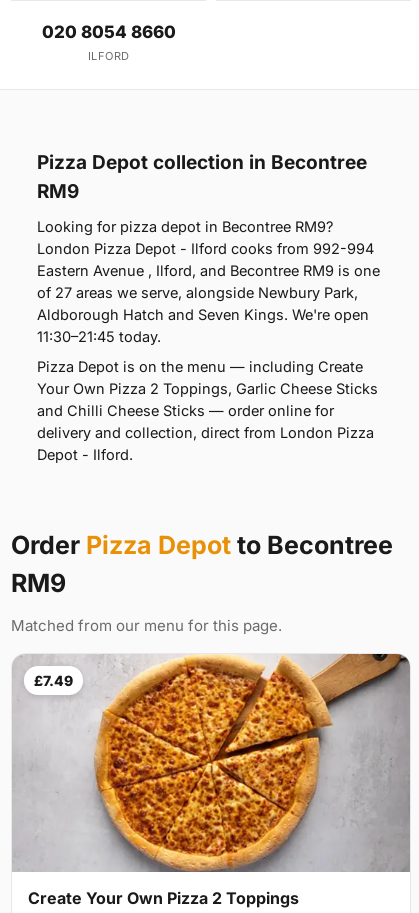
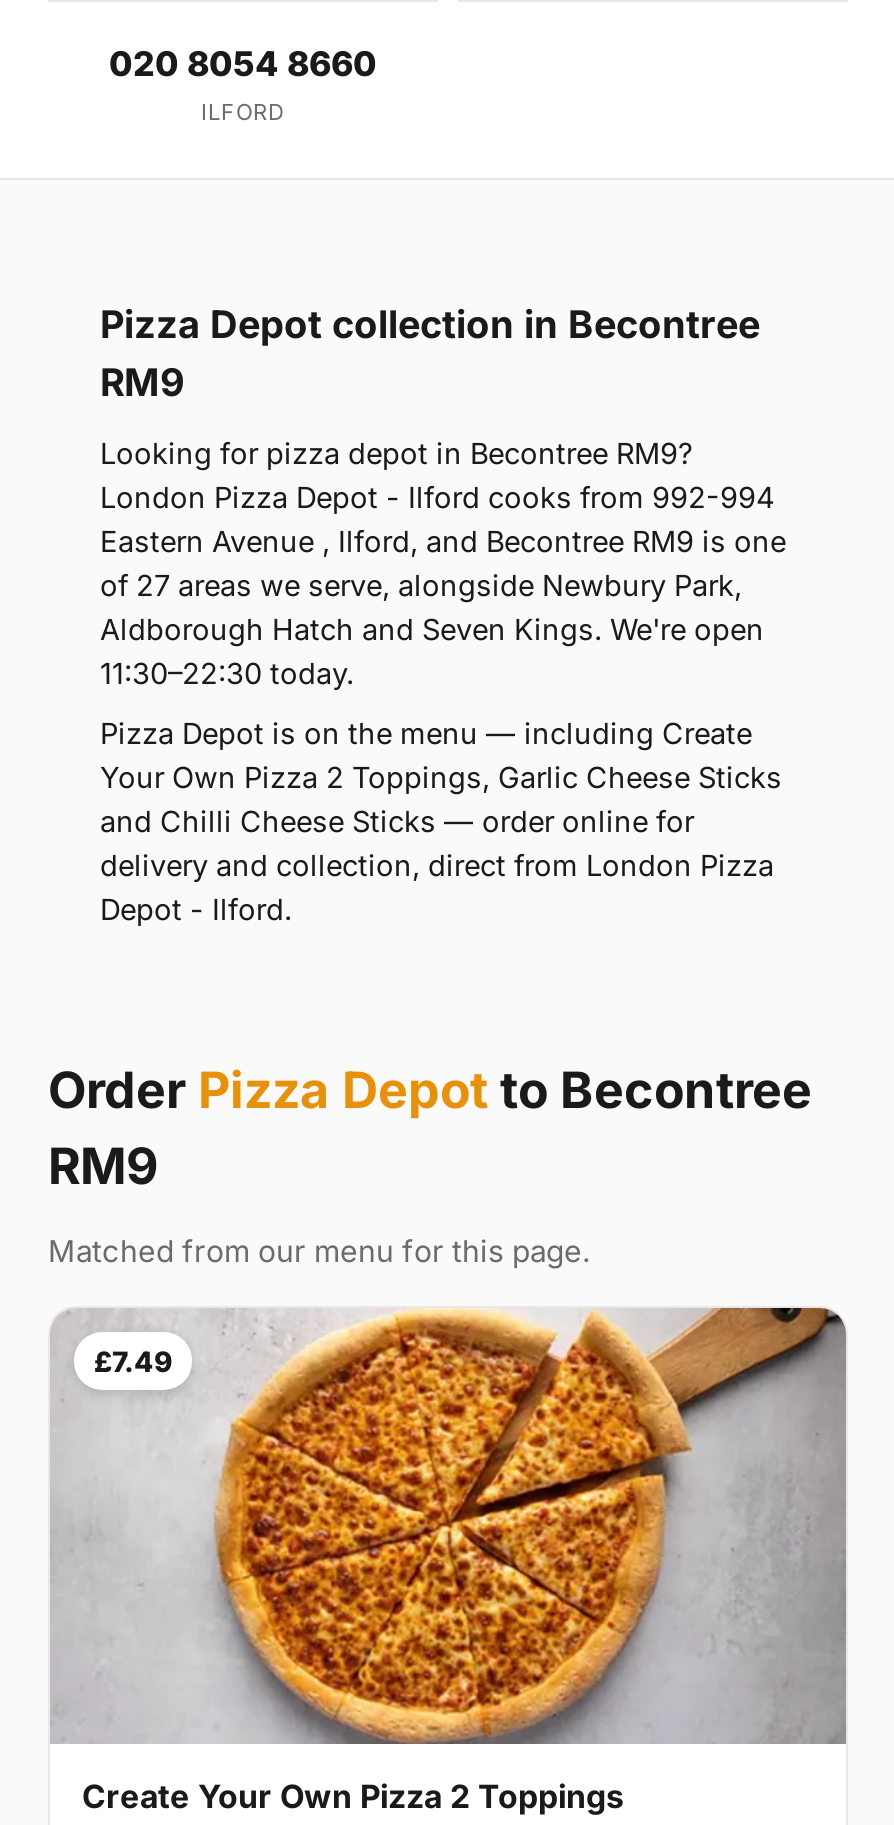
[37,328,161,345] 11:30–21:45 today. -> [100,655,354,689] 11:30–22:30 today.

